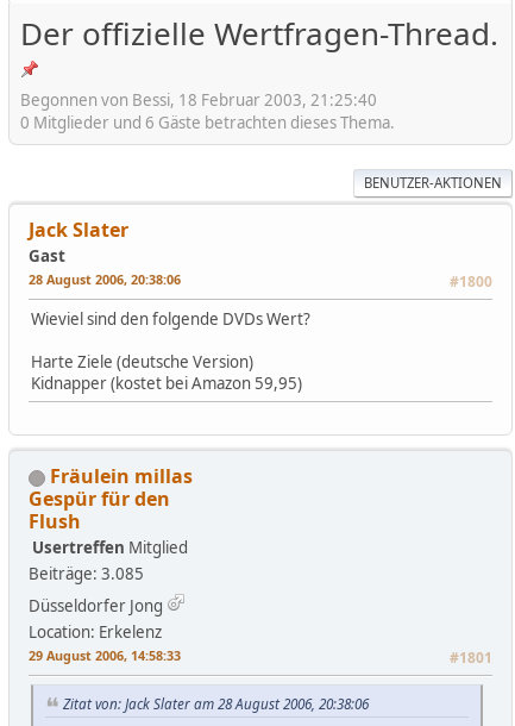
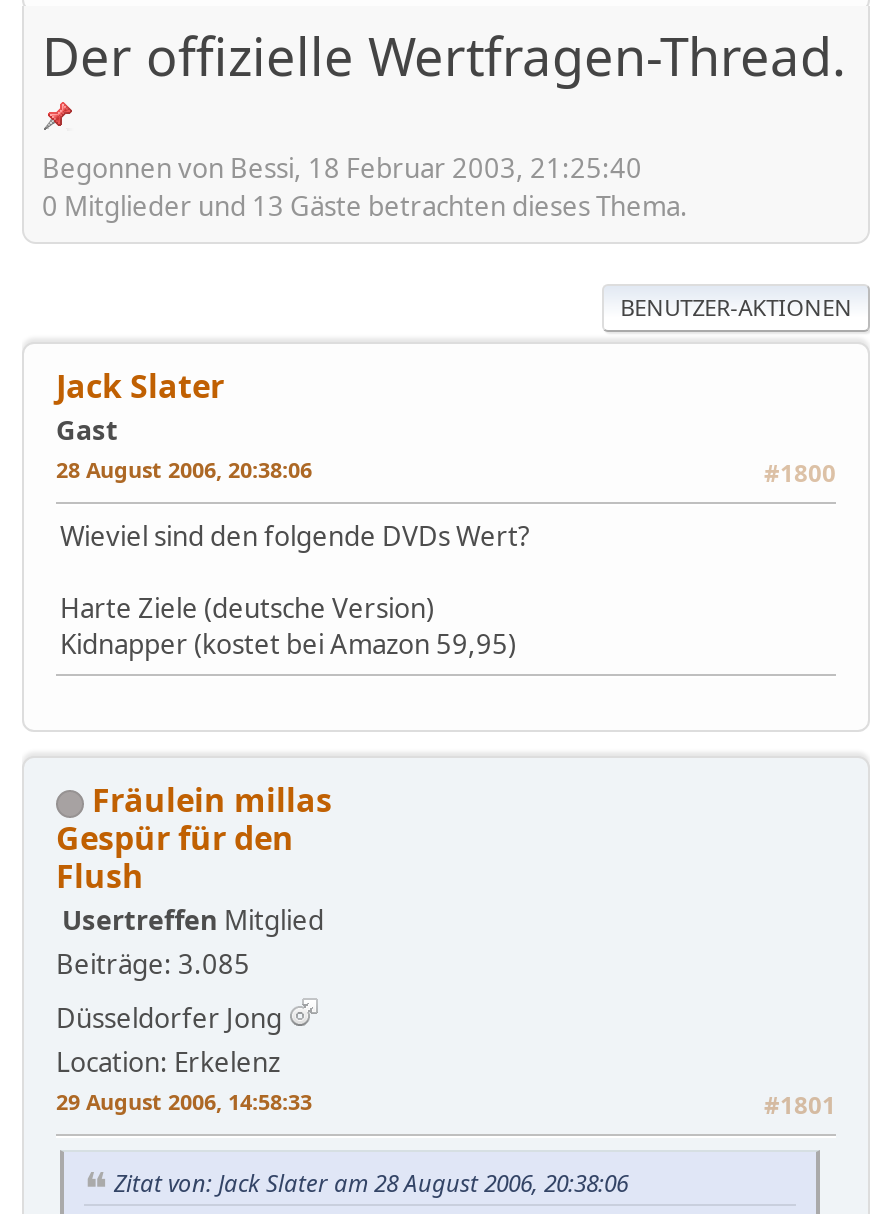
[20,112,395,134] 0 Mitglieder und 6 Gäste betrachten dieses Thema. -> [42,189,688,225] 0 Mitglieder und 13 Gäste betrachten dieses Thema.

